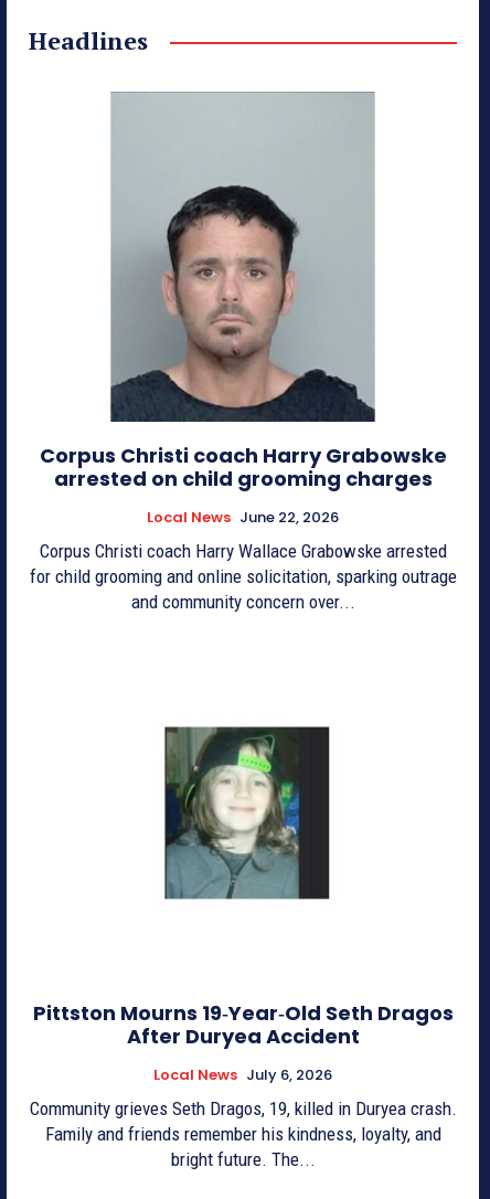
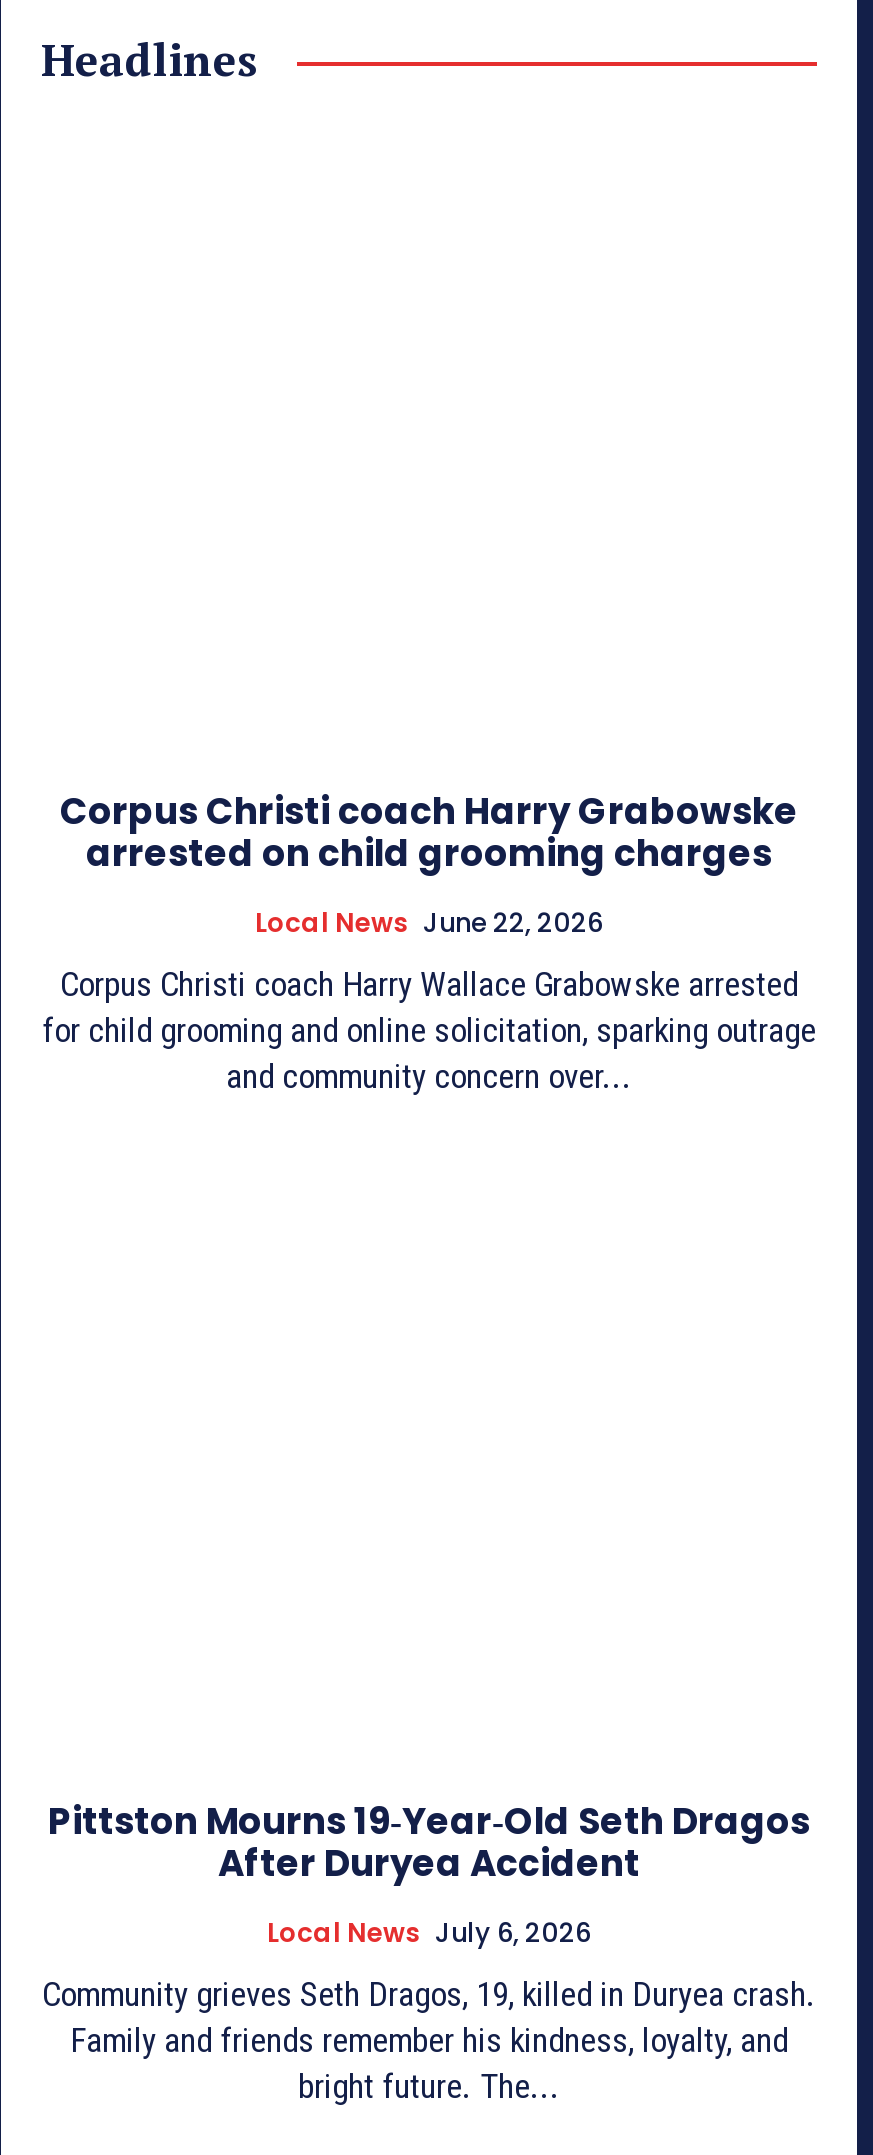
[109,91,376,423] [image] -> none
[163,725,330,901] [image] -> none

